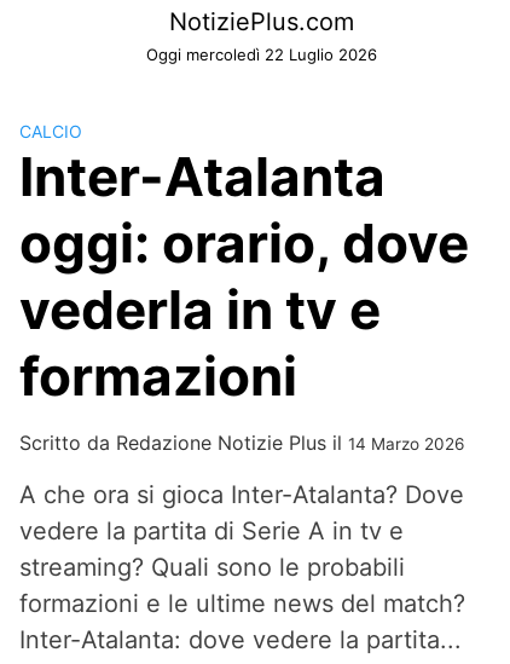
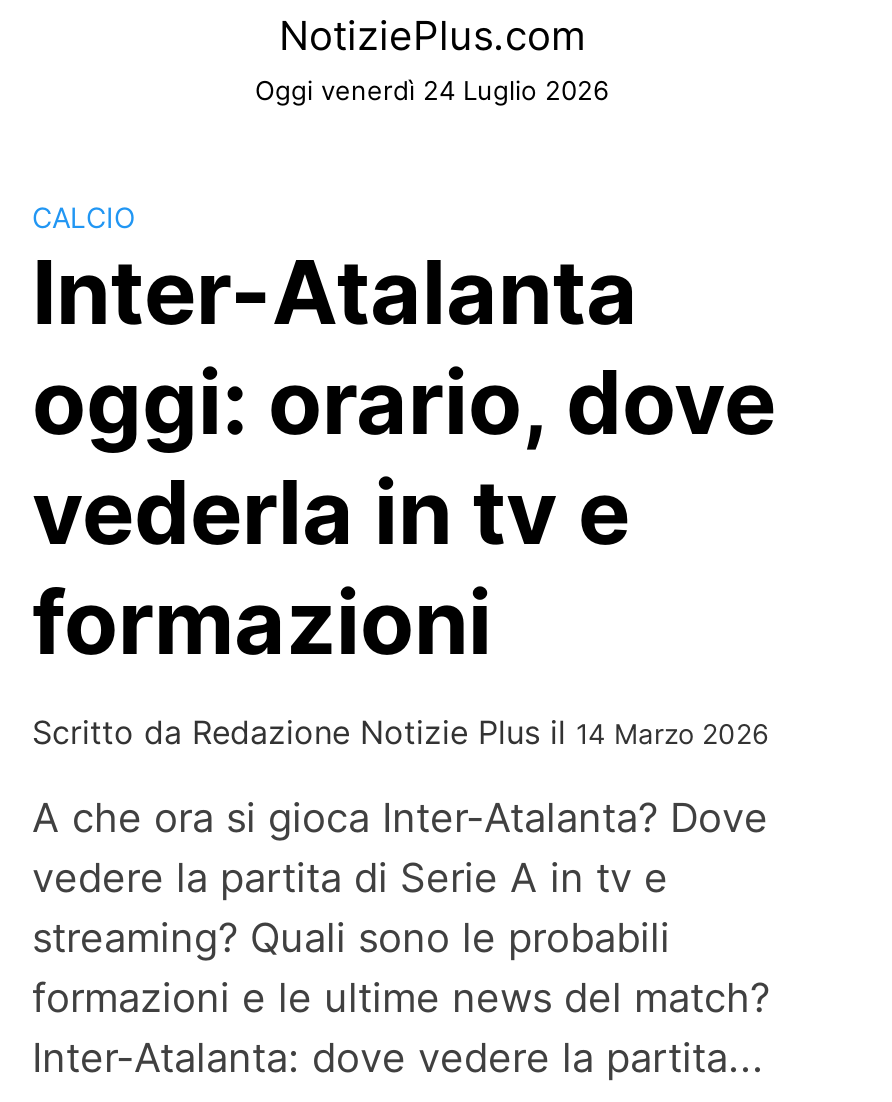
[146,45,376,64] Oggi mercoledì 22 Luglio 2026 -> [255,74,609,106] Oggi venerdì 24 Luglio 2026

